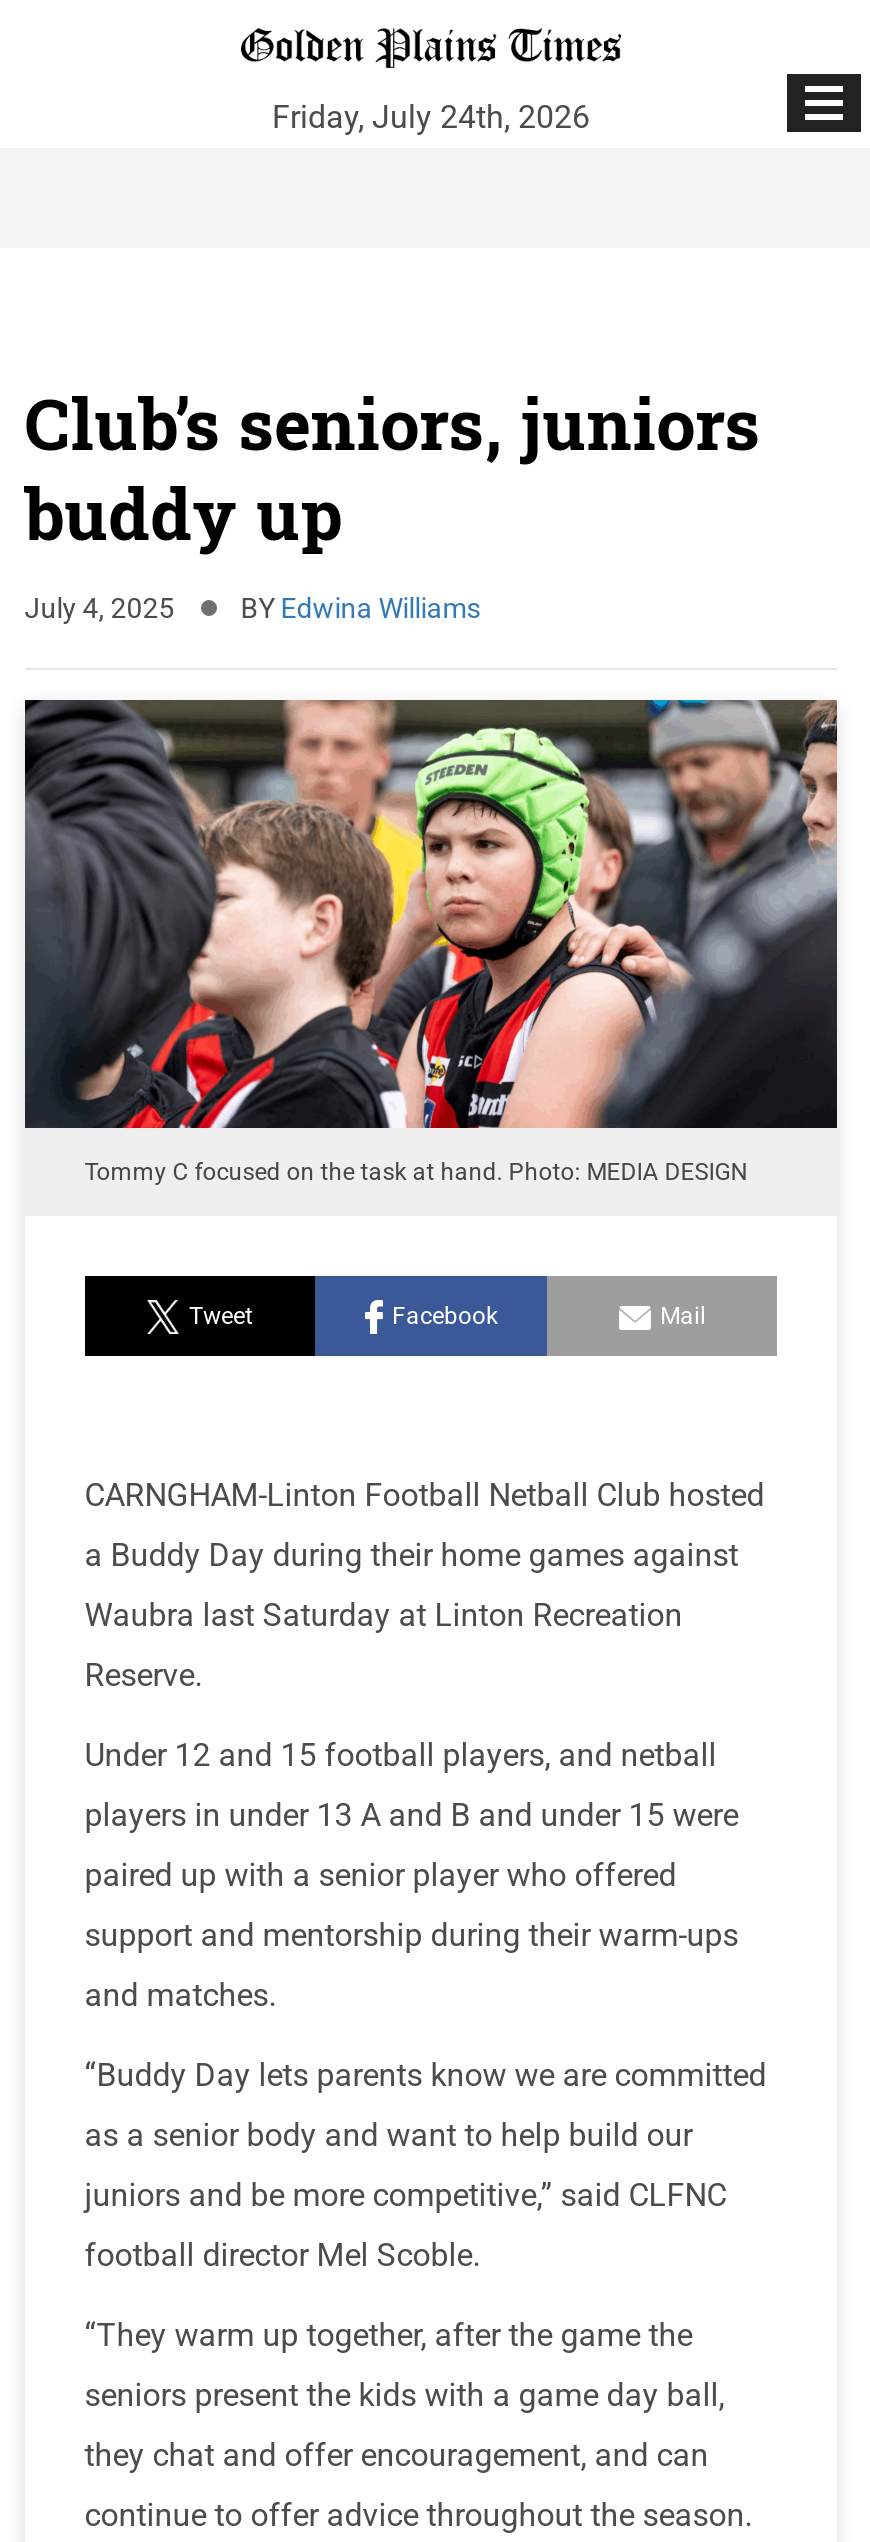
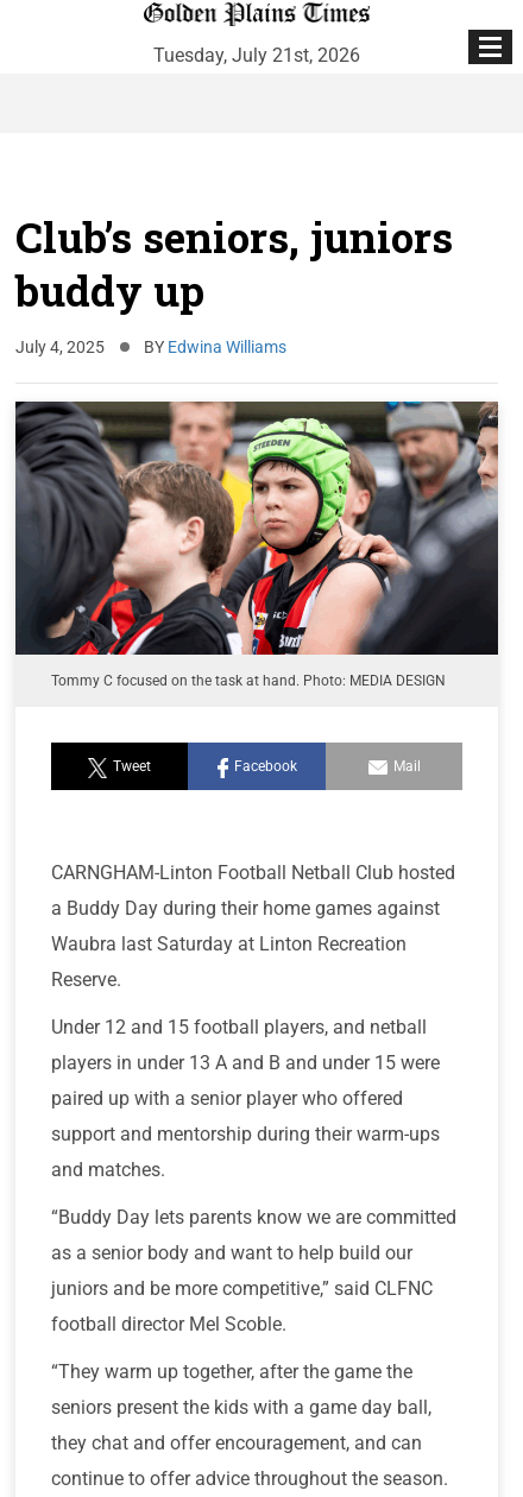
[272,98,590,136] Friday, July 24th, 2026 -> [153,44,360,67] Tuesday, July 21st, 2026

